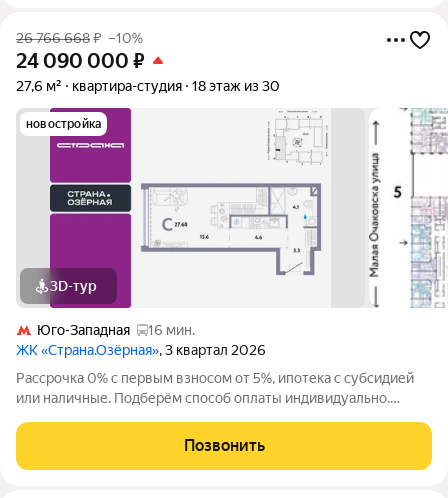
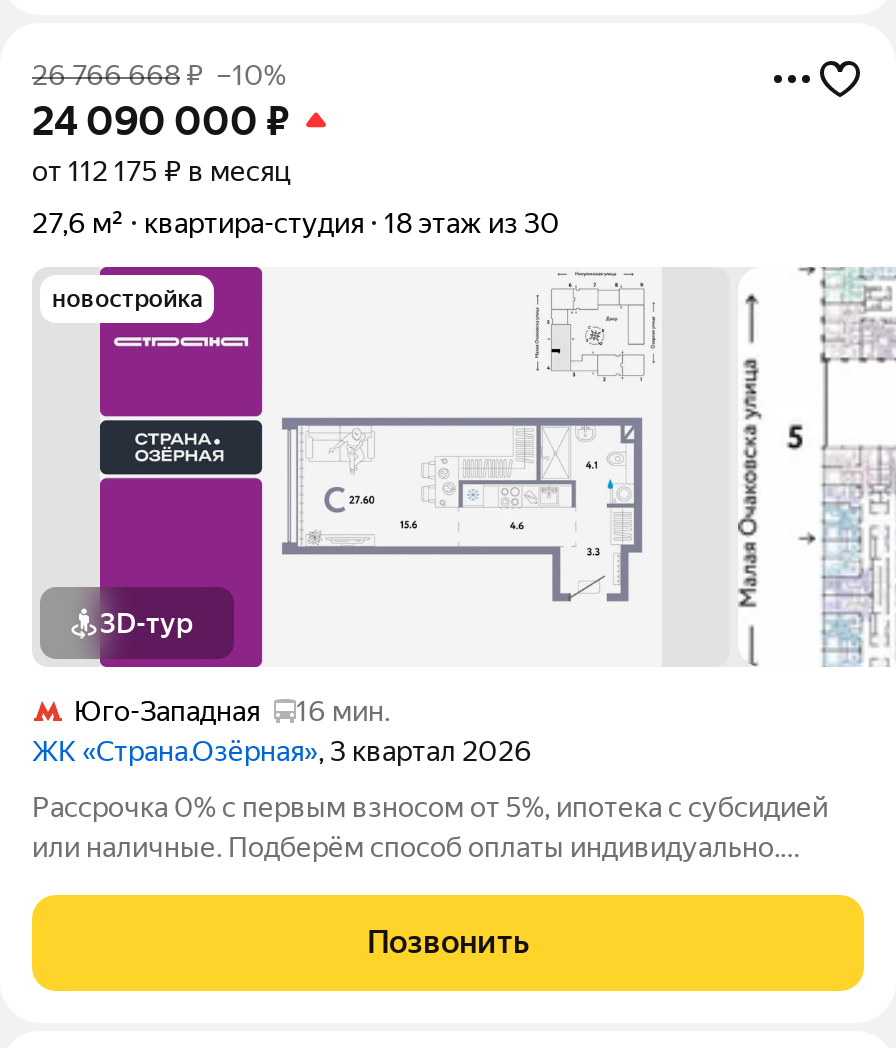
none -> [32,156,290,188] от 112 175 ₽ в месяц

